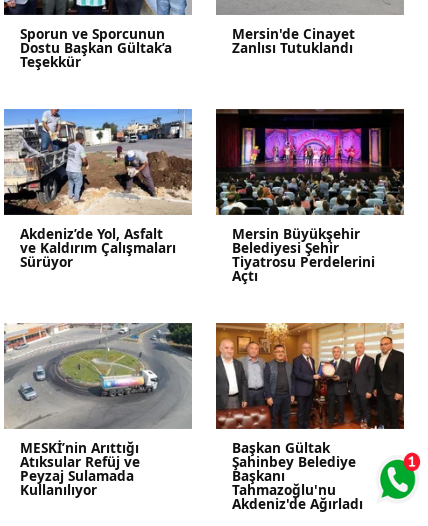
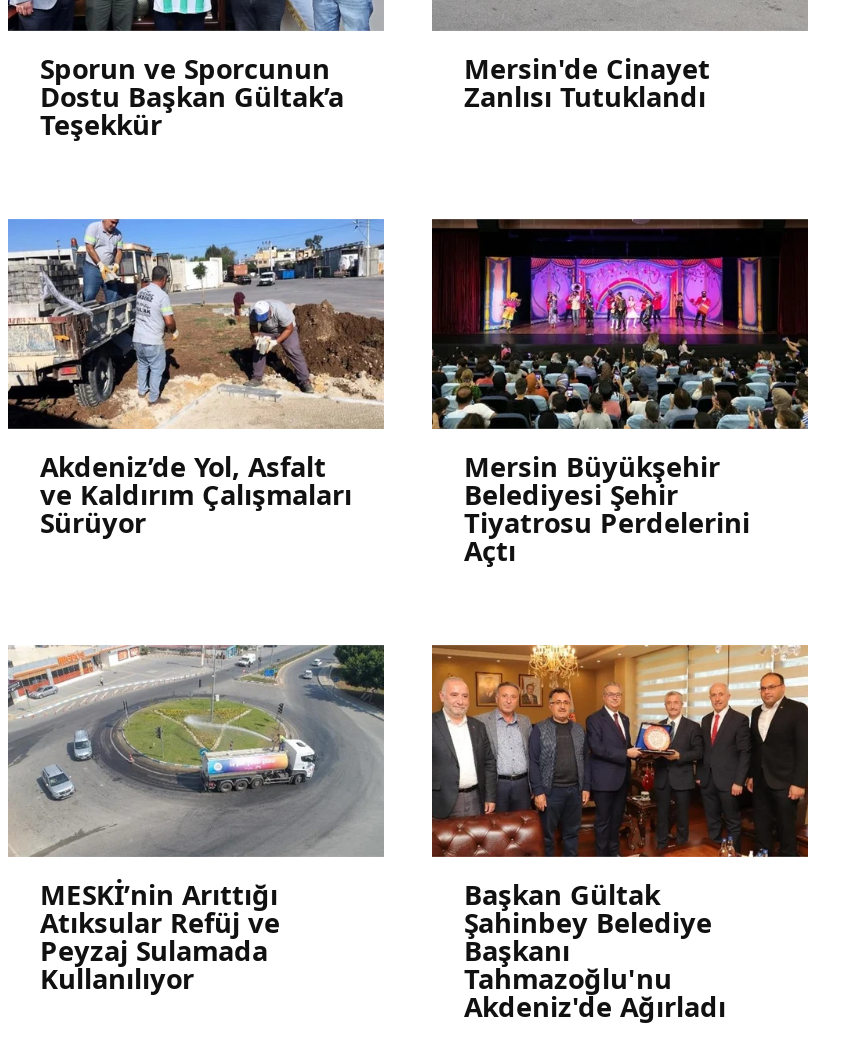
[379,452,421,500] [image] -> none

